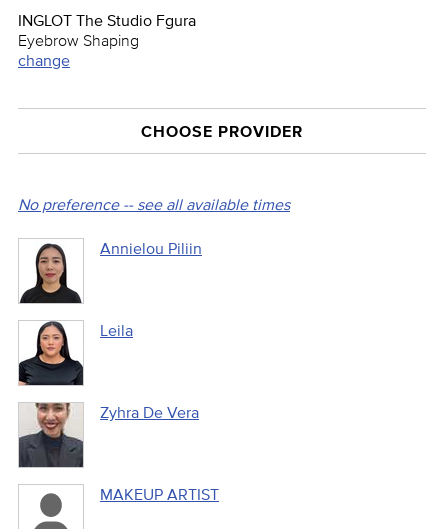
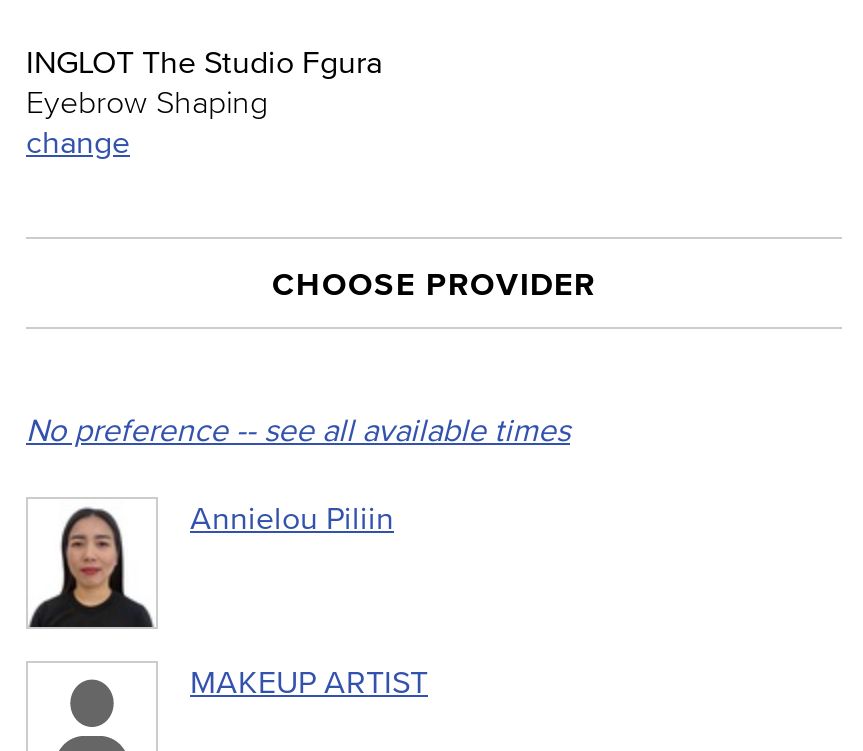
[18,320,133,386] [image] | Leila -> none
[18,402,199,467] [image] | Zyhra De Vera -> none

